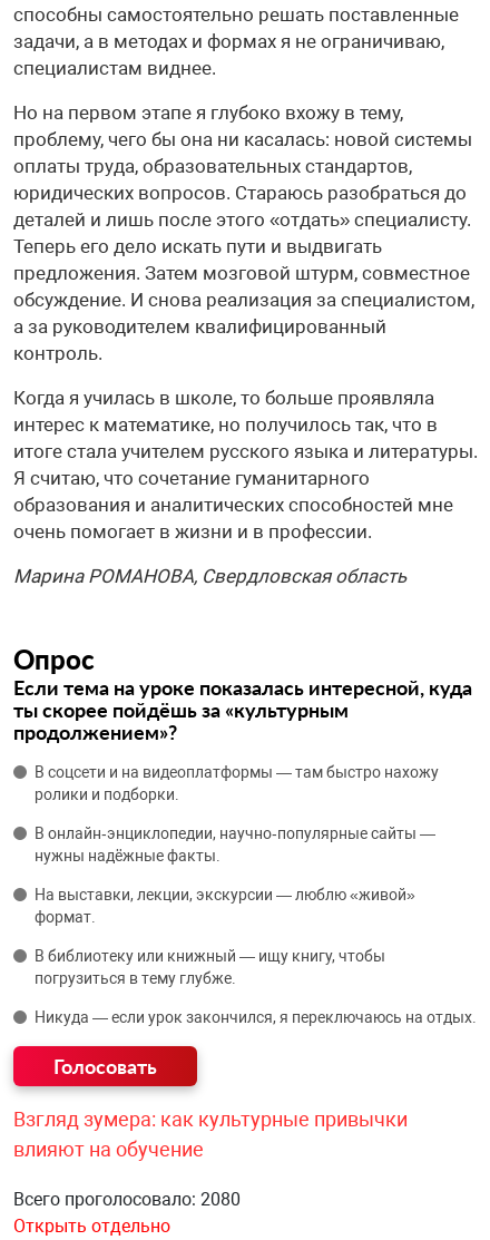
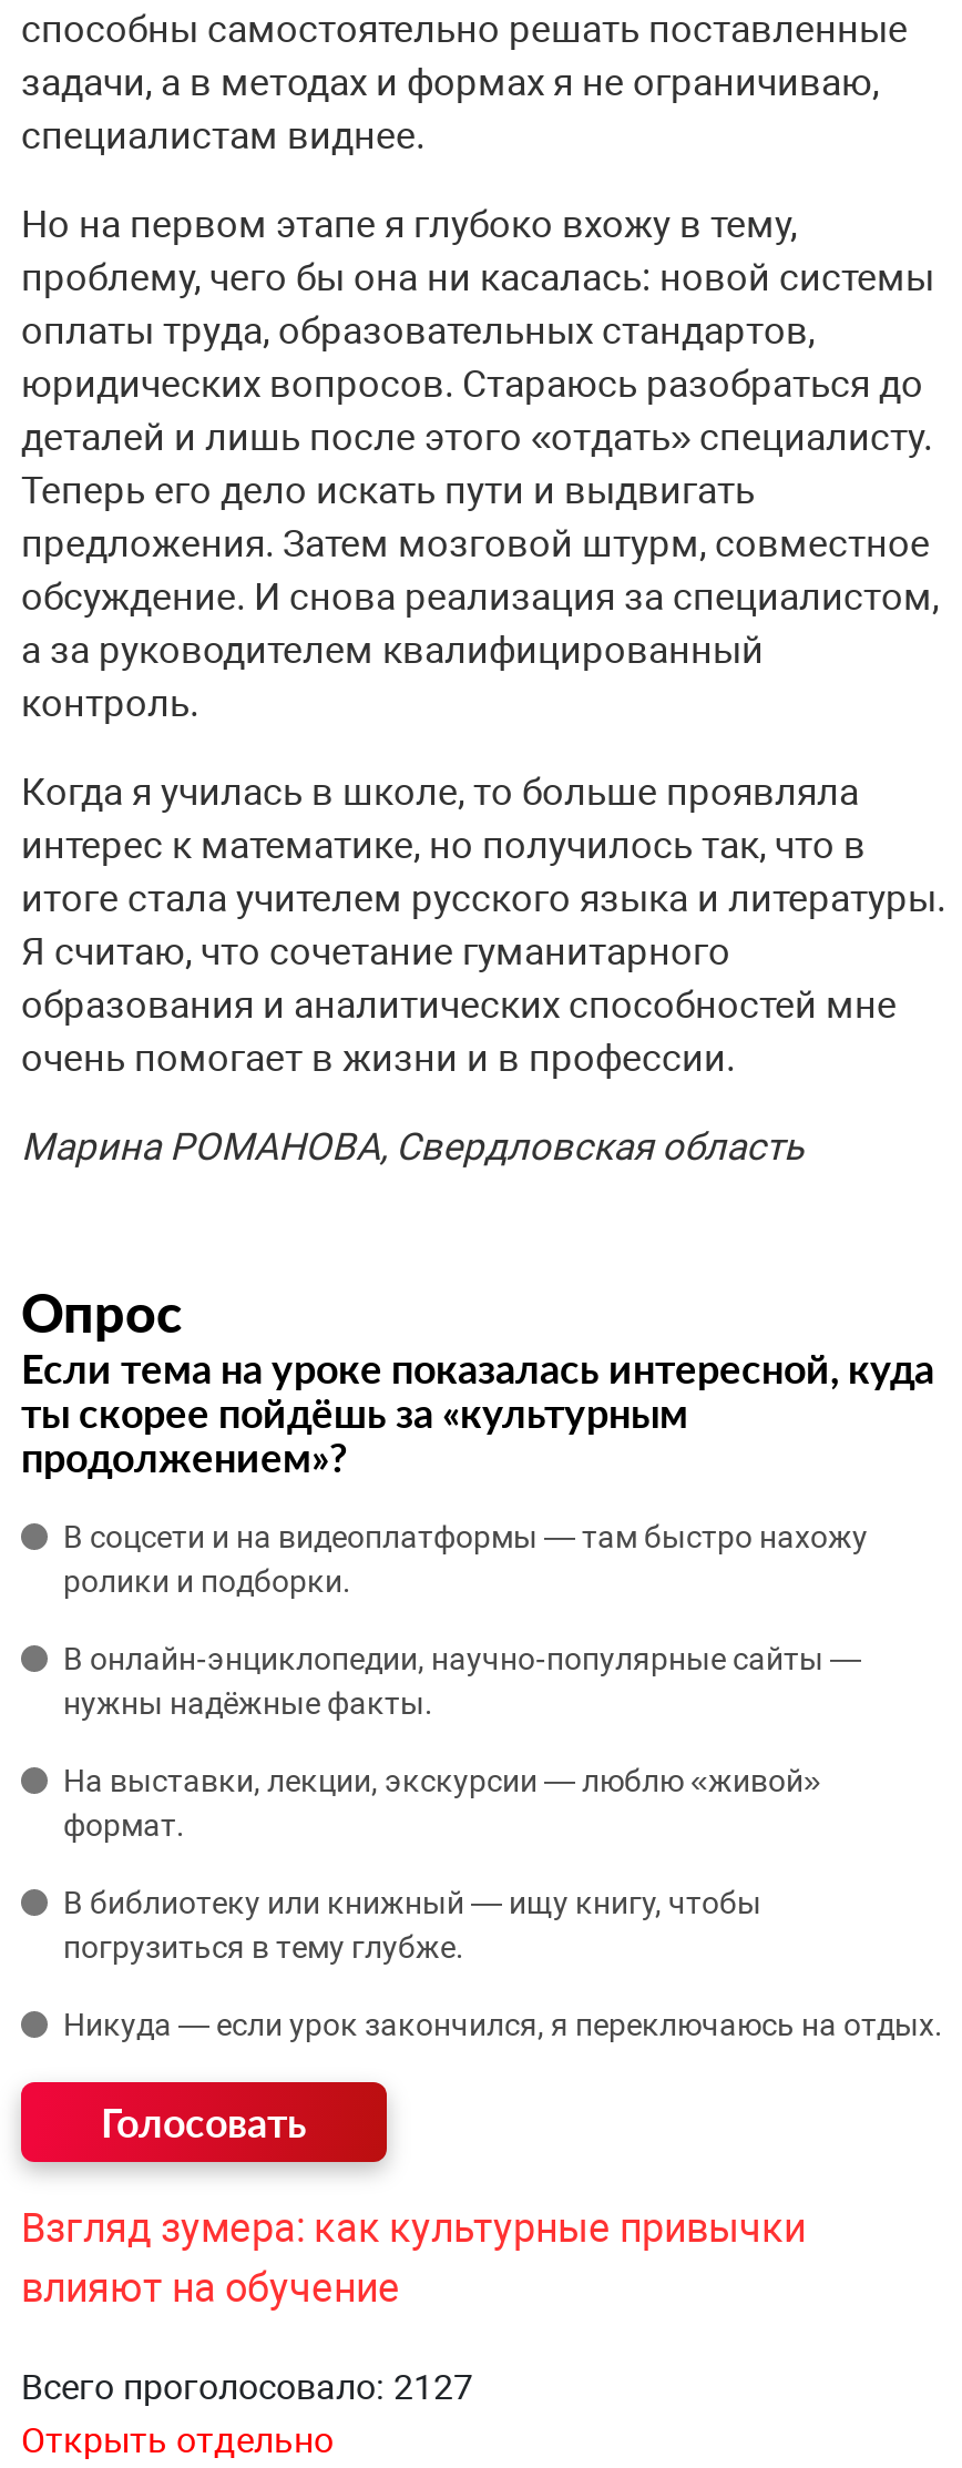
[13,1189,241,1210] Всего проголосовало: 2080 -> [21,2366,473,2408] Всего проголосовало: 2127

